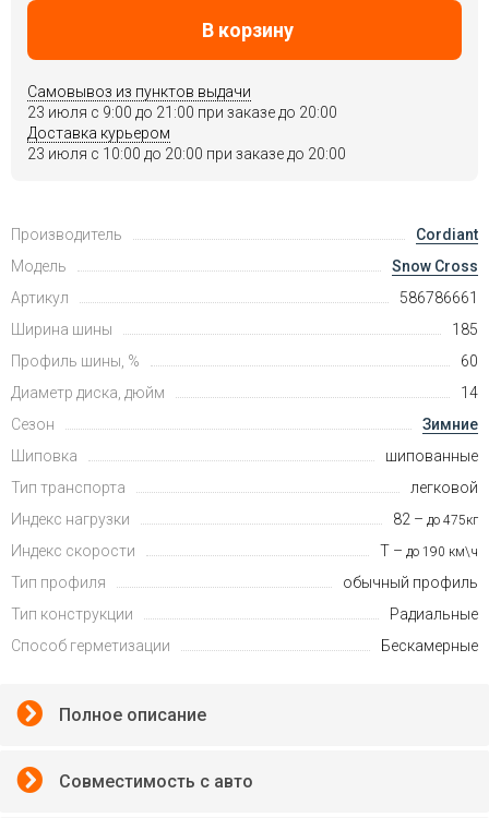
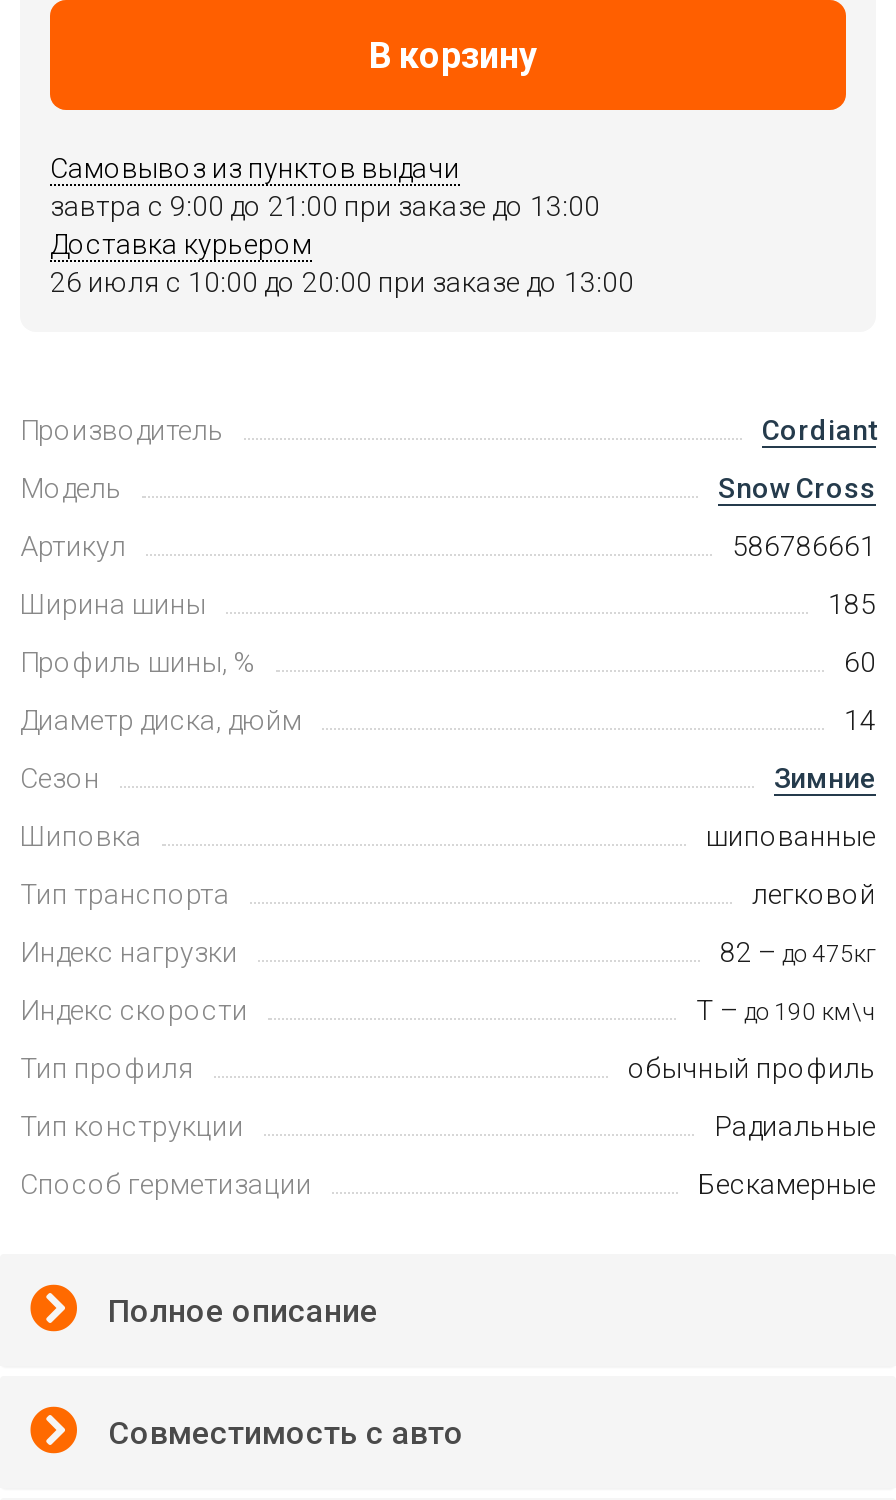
[27,104,337,121] 23 июля c 9:00 до 21:00 при заказе до 20:00 -> [50,190,600,222] завтра c 9:00 до 21:00 при заказе до 13:00
[27,145,346,163] 23 июля c 10:00 до 20:00 при заказе до 20:00 -> [50,266,634,298] 26 июля c 10:00 до 20:00 при заказе до 13:00

